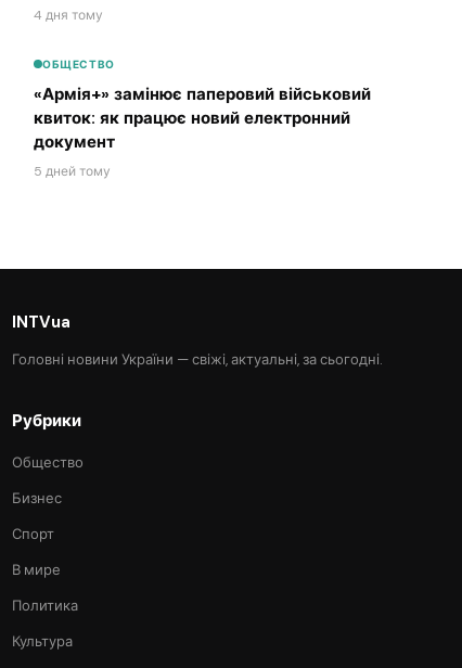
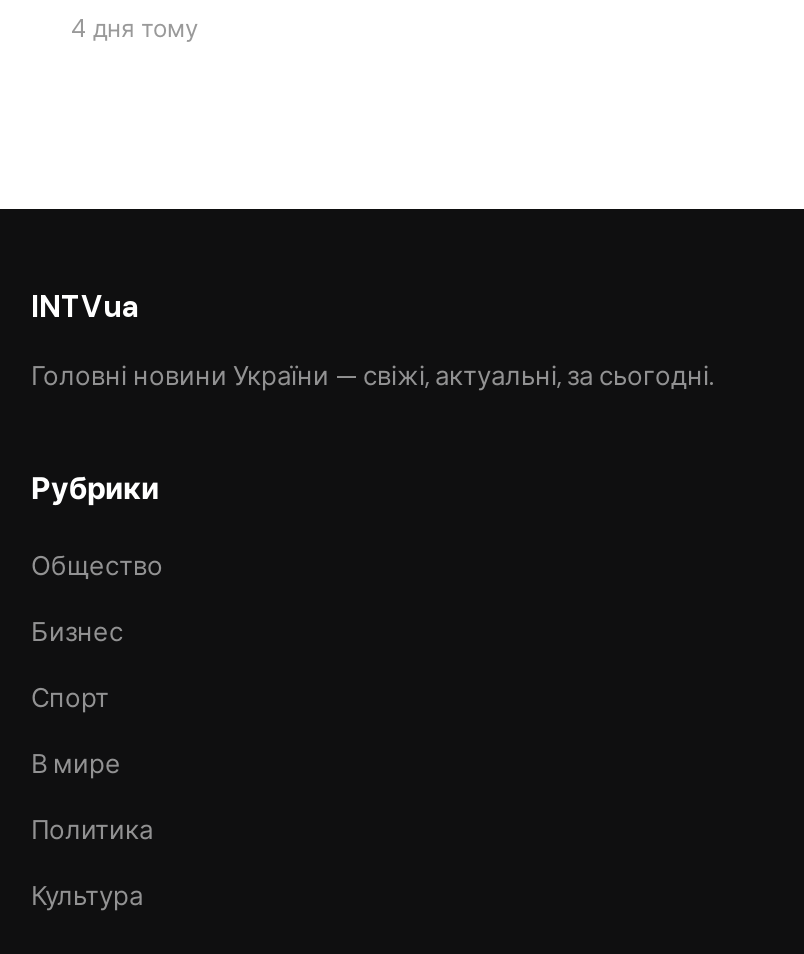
[34,57,371,180] ОБЩЕСТВО | «Армія+» замінює паперовий військовий | квиток: як працює новий електронний | документ | 5 дней тому -> none

